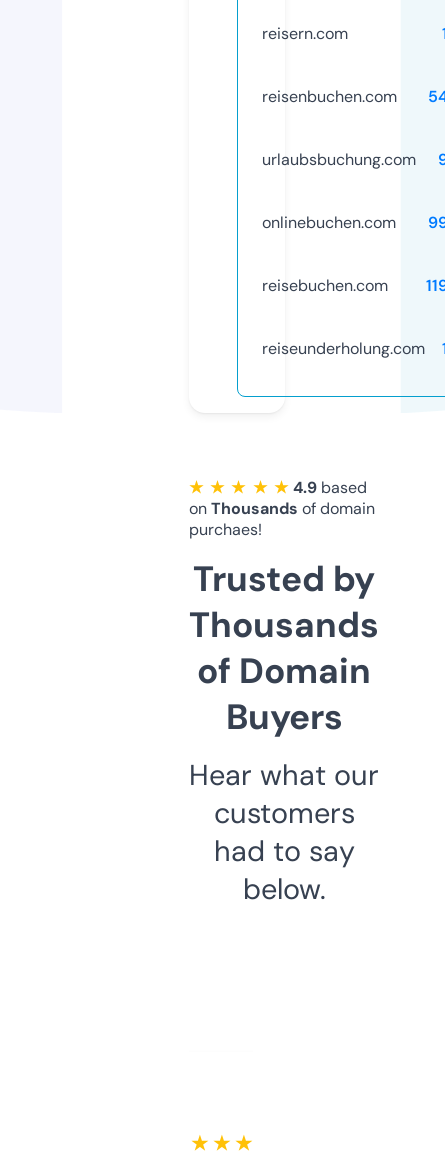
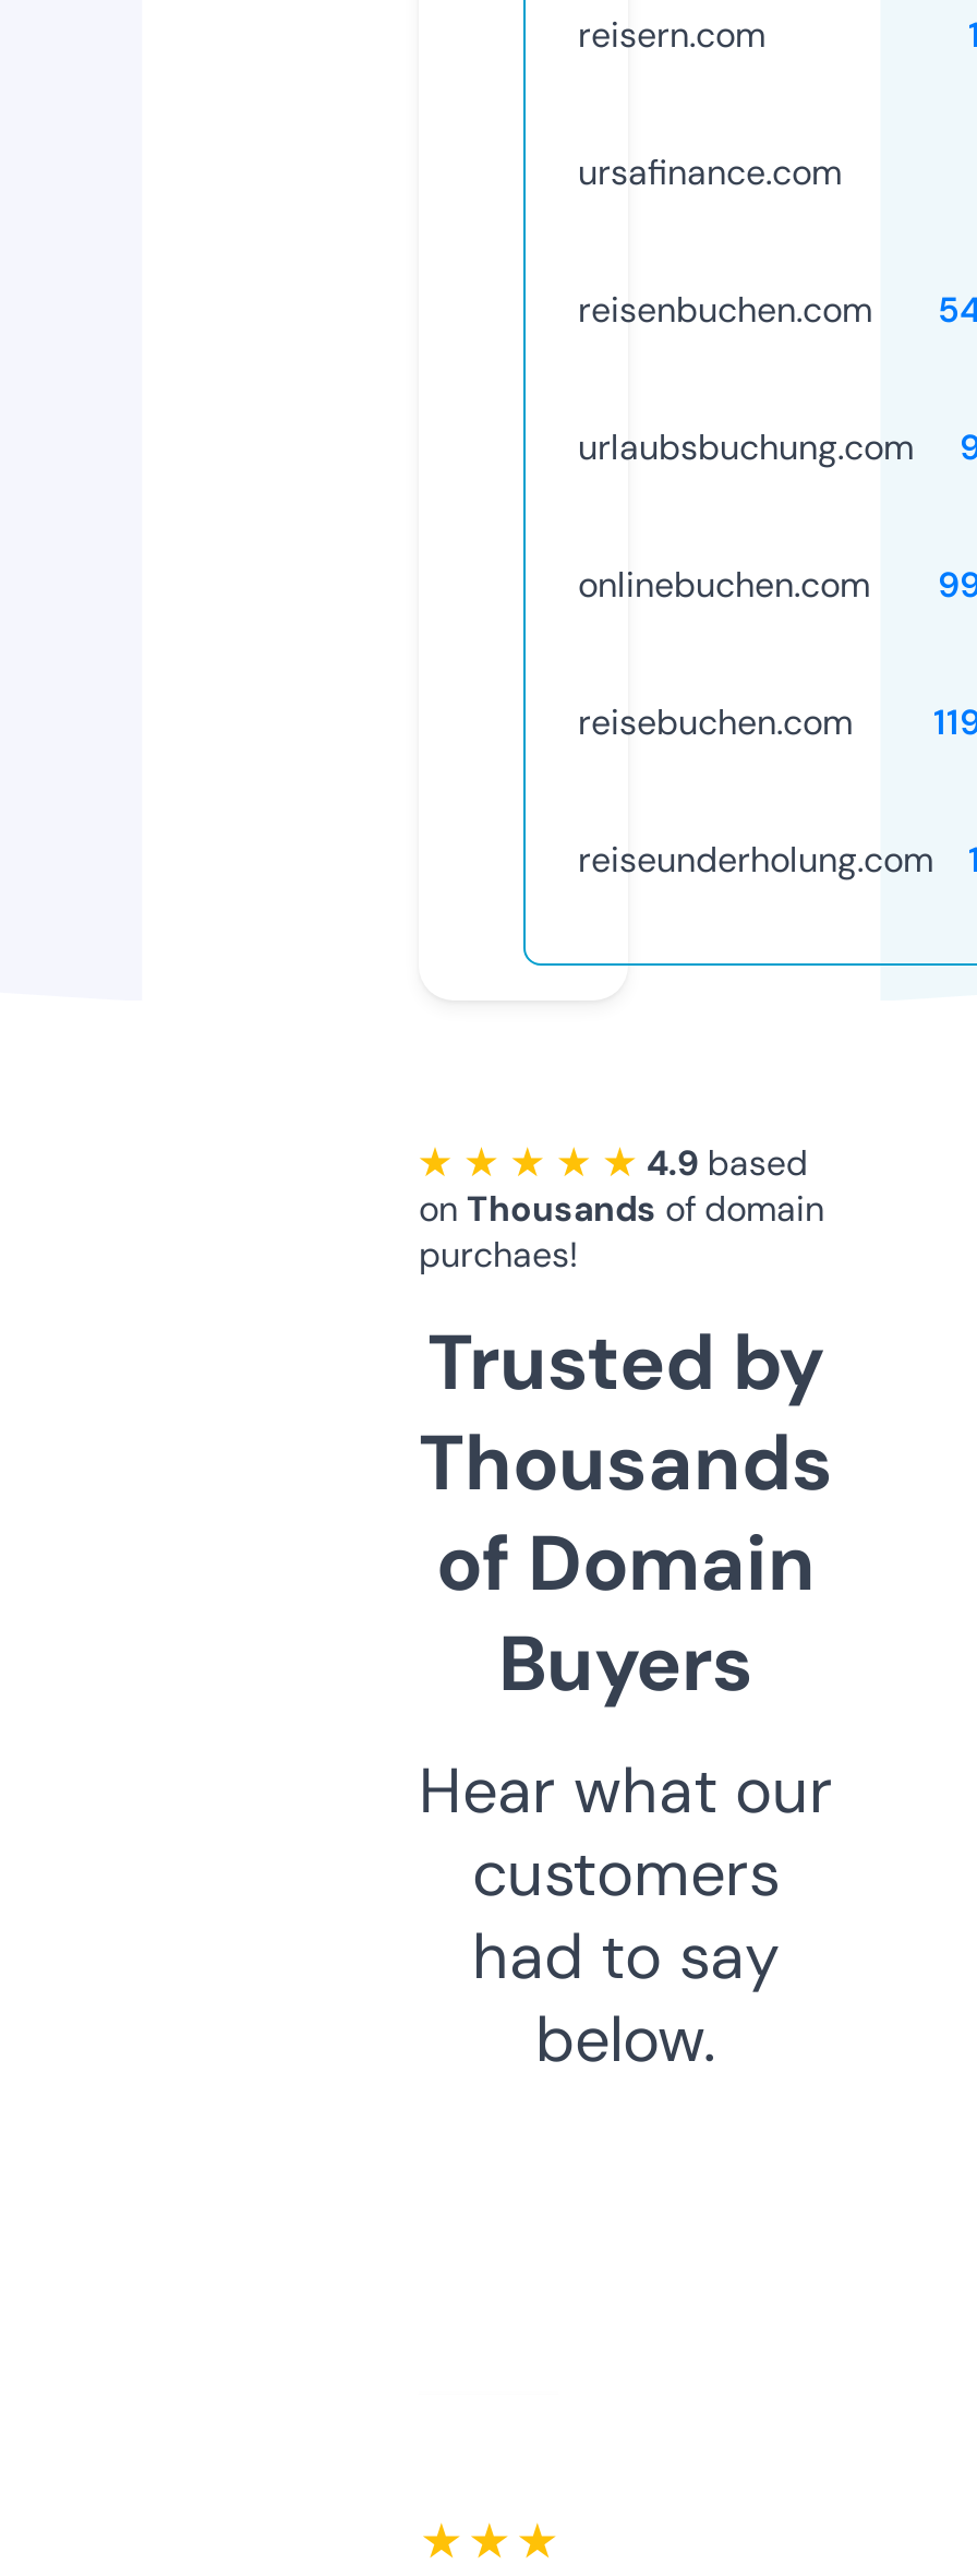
none -> [578,149,842,195] ursafinance.com
moved [189,86,425,908] -> [419,287,933,2080]: reisenbuchen.com | urlaubsbuchung.com | onlinebuchen.com | ... | had to say | below.

